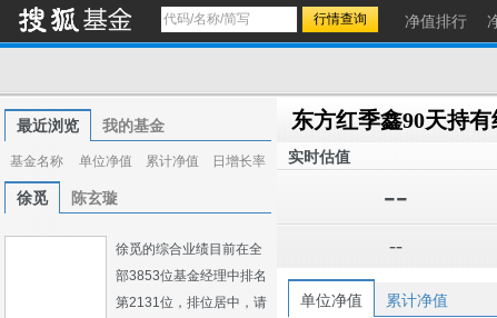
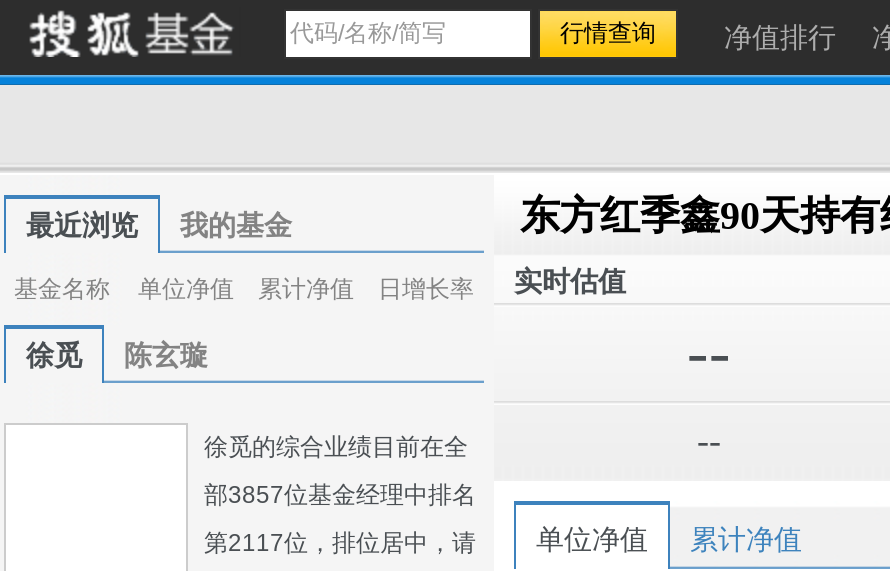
[116,268,267,284] 部3853位基金经理中排名 -> [204,481,476,509] 部3857位基金经理中排名
[116,295,267,310] 第2131位，排位居中，请 -> [204,529,476,557] 第2117位，排位居中，请

